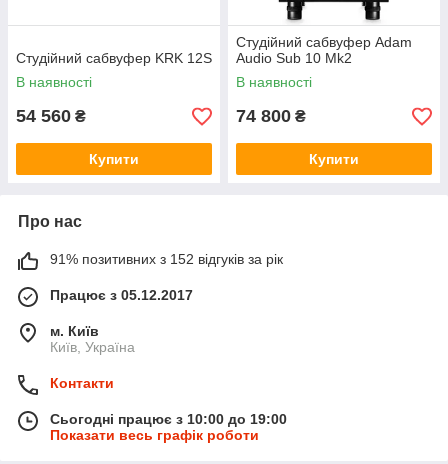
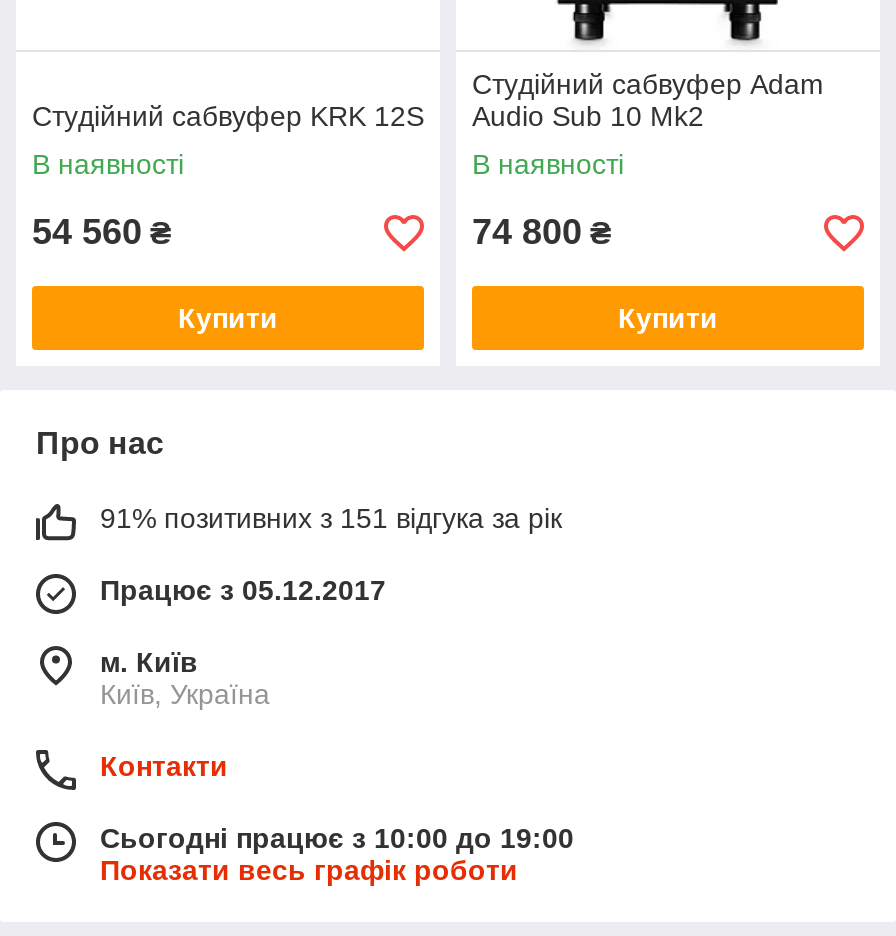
[50,251,283,267] 91% позитивних з 152 відгуків за рік -> [100,502,562,534] 91% позитивних з 151 відгука за рік

